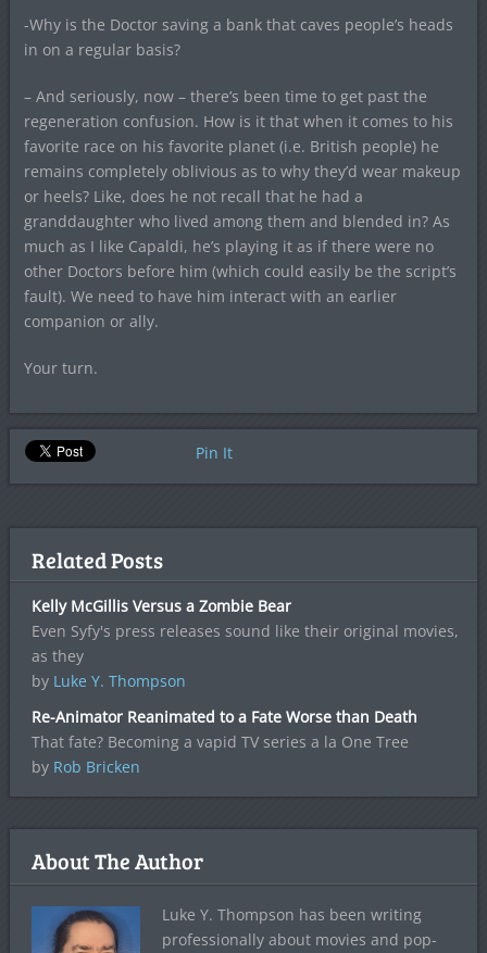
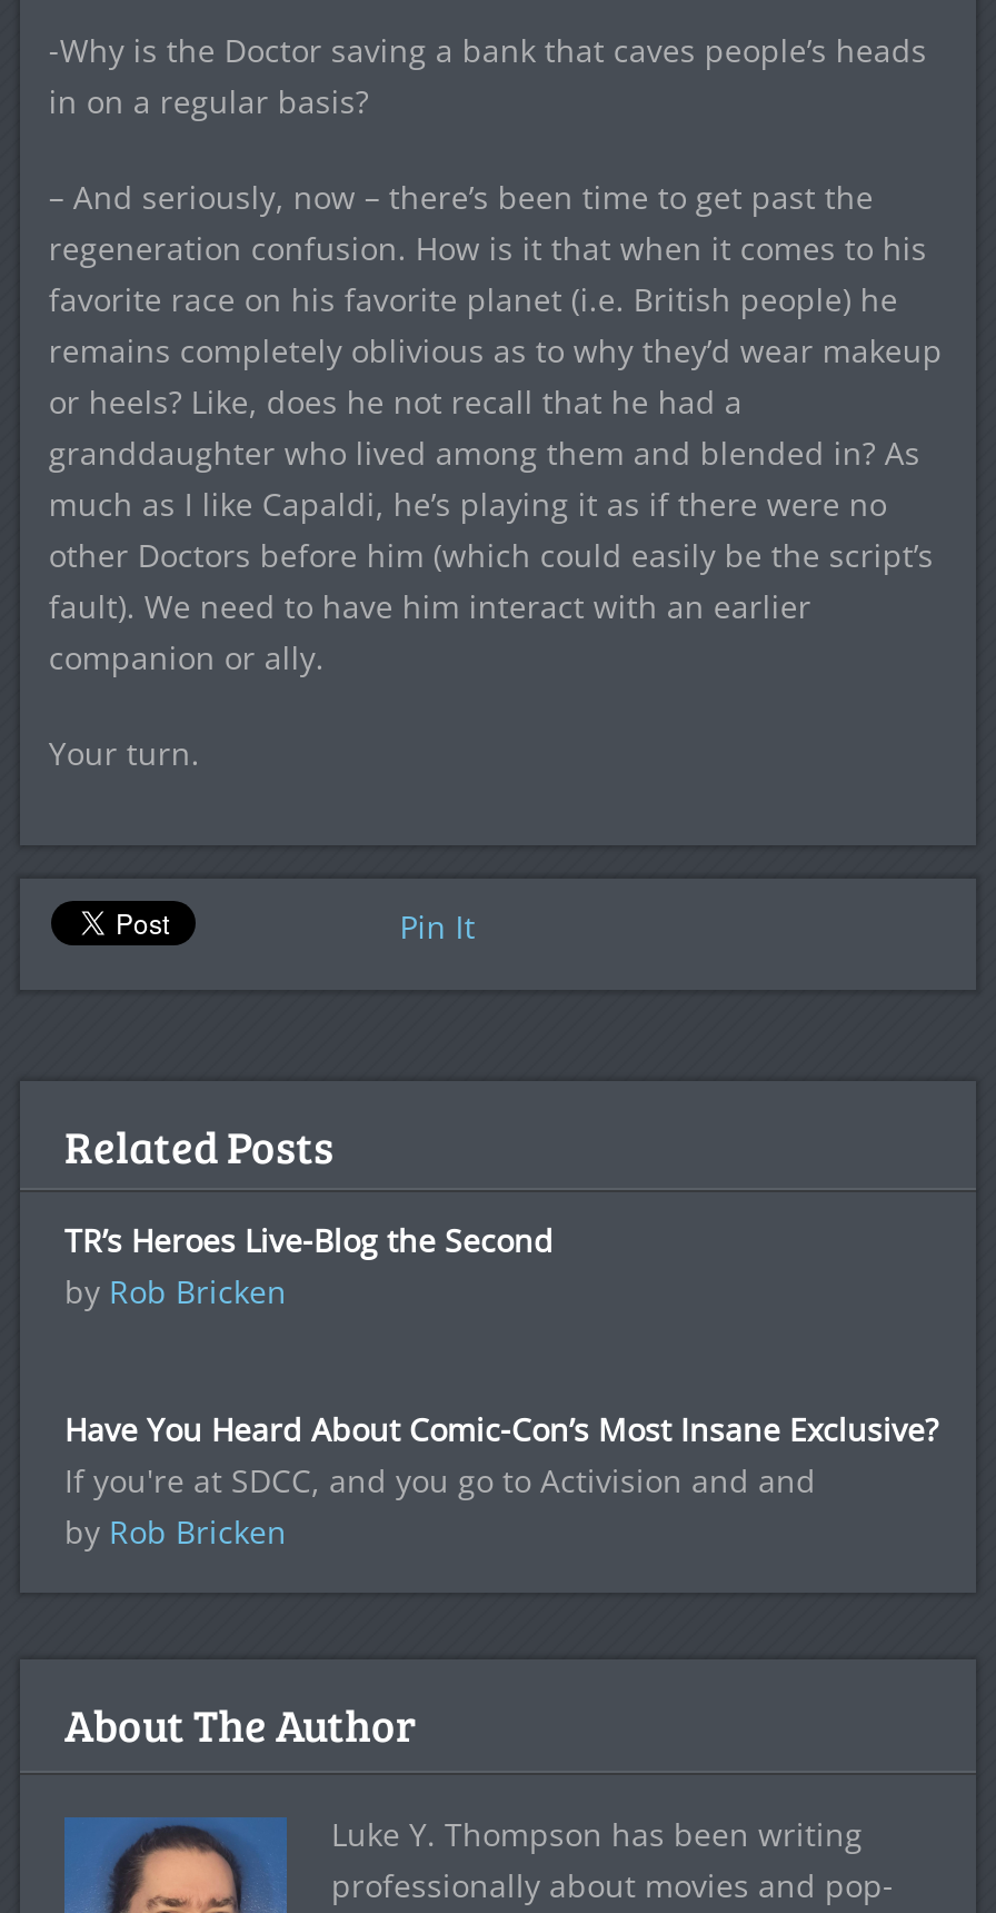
[32,595,459,691] Kelly McGillis Versus a Zombie Bear | Even Syfy's press releases sound like their original movies, | as they | by Luke Y. Thompson -> [64,1219,554,1312] TR’s Heroes Live-Blog the Second | by Rob Bricken
[32,706,417,752] Re-Animator Reanimated to a Fate Worse than Death | That fate? Becoming a vapid TV series a la One Tree -> [64,1408,938,1501] Have You Heard About Comic-Con’s Most Insane Exclusive? | If you're at SDCC, and you go to Activision and and

